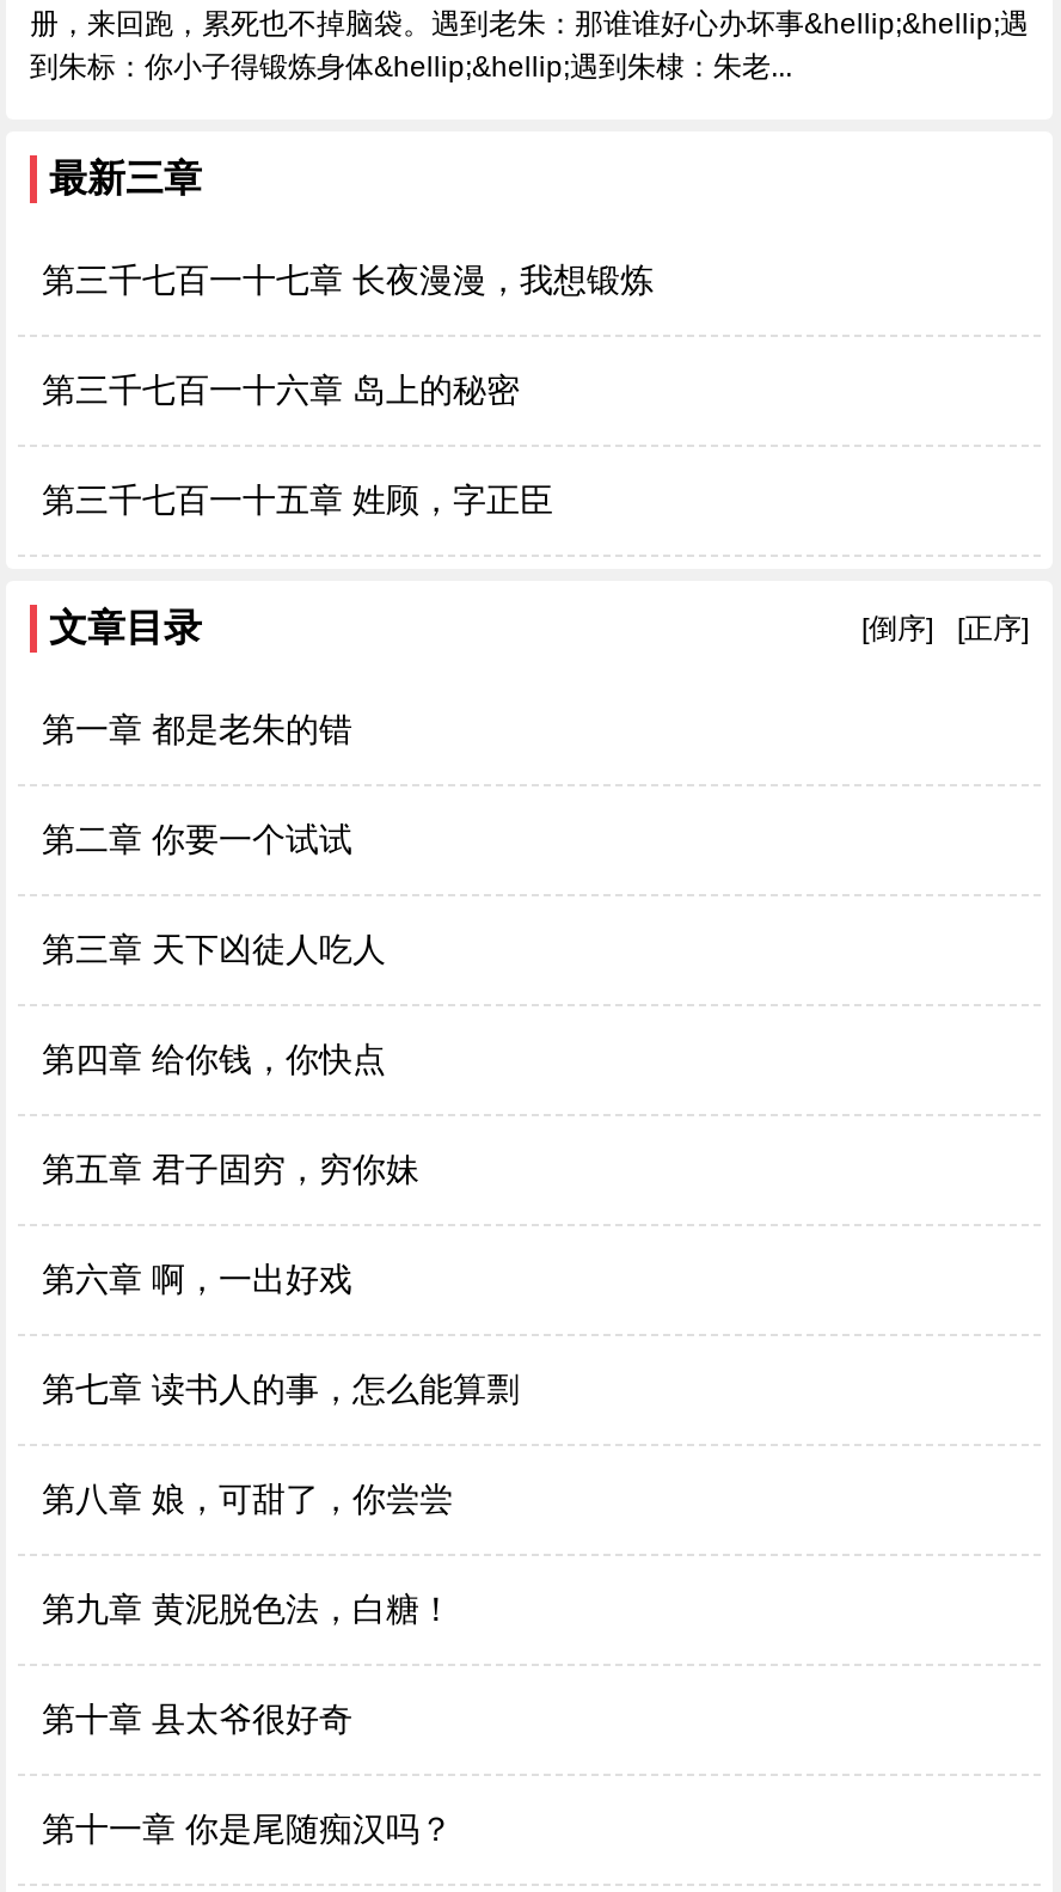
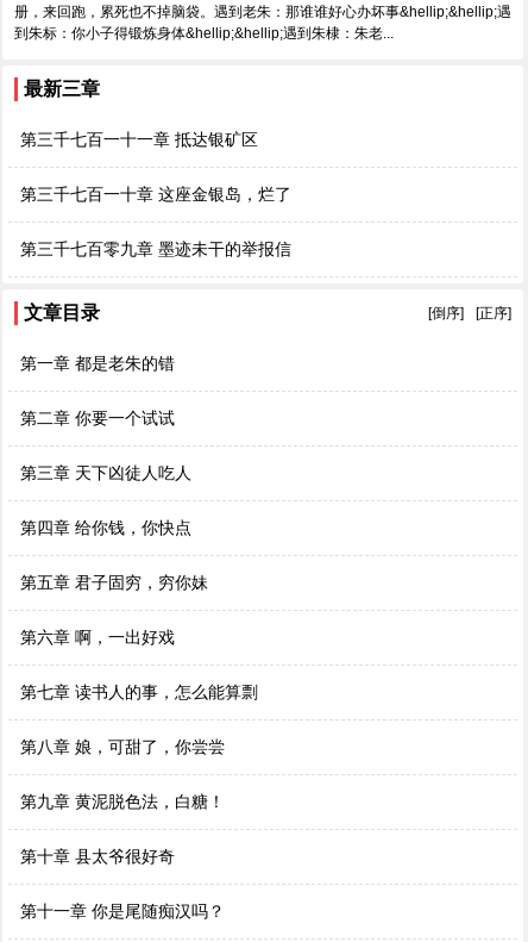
[42,261,654,299] 第三千七百一十七章 长夜漫漫，我想锻炼 -> [20,130,258,149] 第三千七百一十一章 抵达银矿区
[42,371,520,409] 第三千七百一十六章 岛上的秘密 -> [20,185,291,204] 第三千七百一十章 这座金银岛，烂了
[42,480,553,519] 第三千七百一十五章 姓顾，字正臣 -> [20,239,291,258] 第三千七百零九章 墨迹未干的举报信

